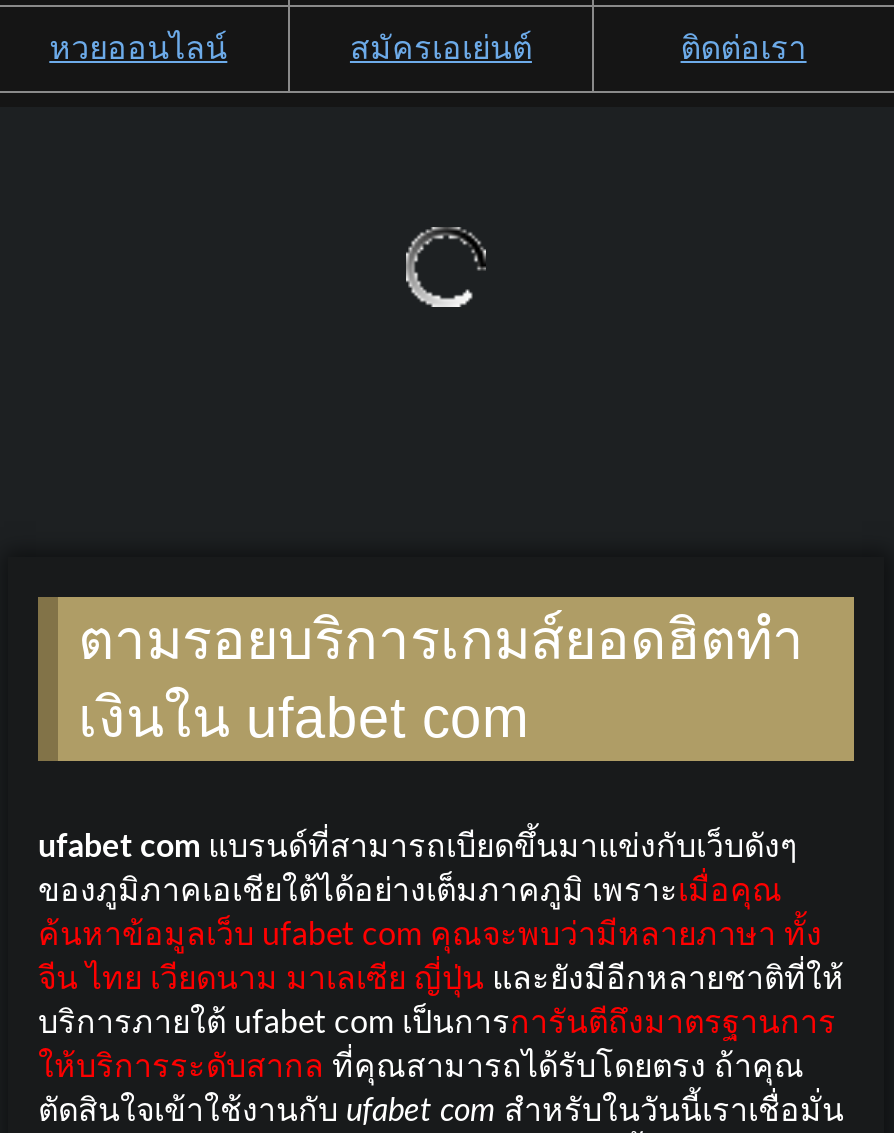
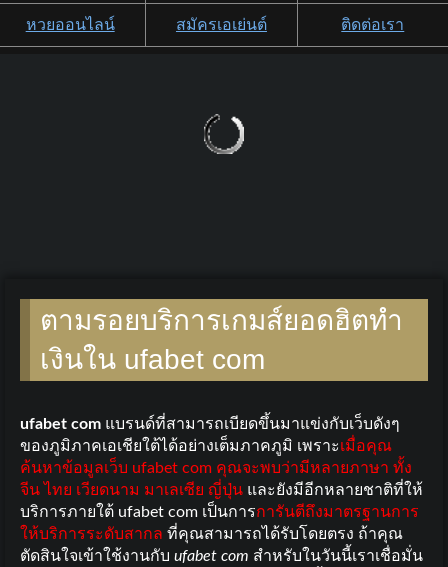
[406,225,486,307] [image] -> [205,114,245,155] [image]

